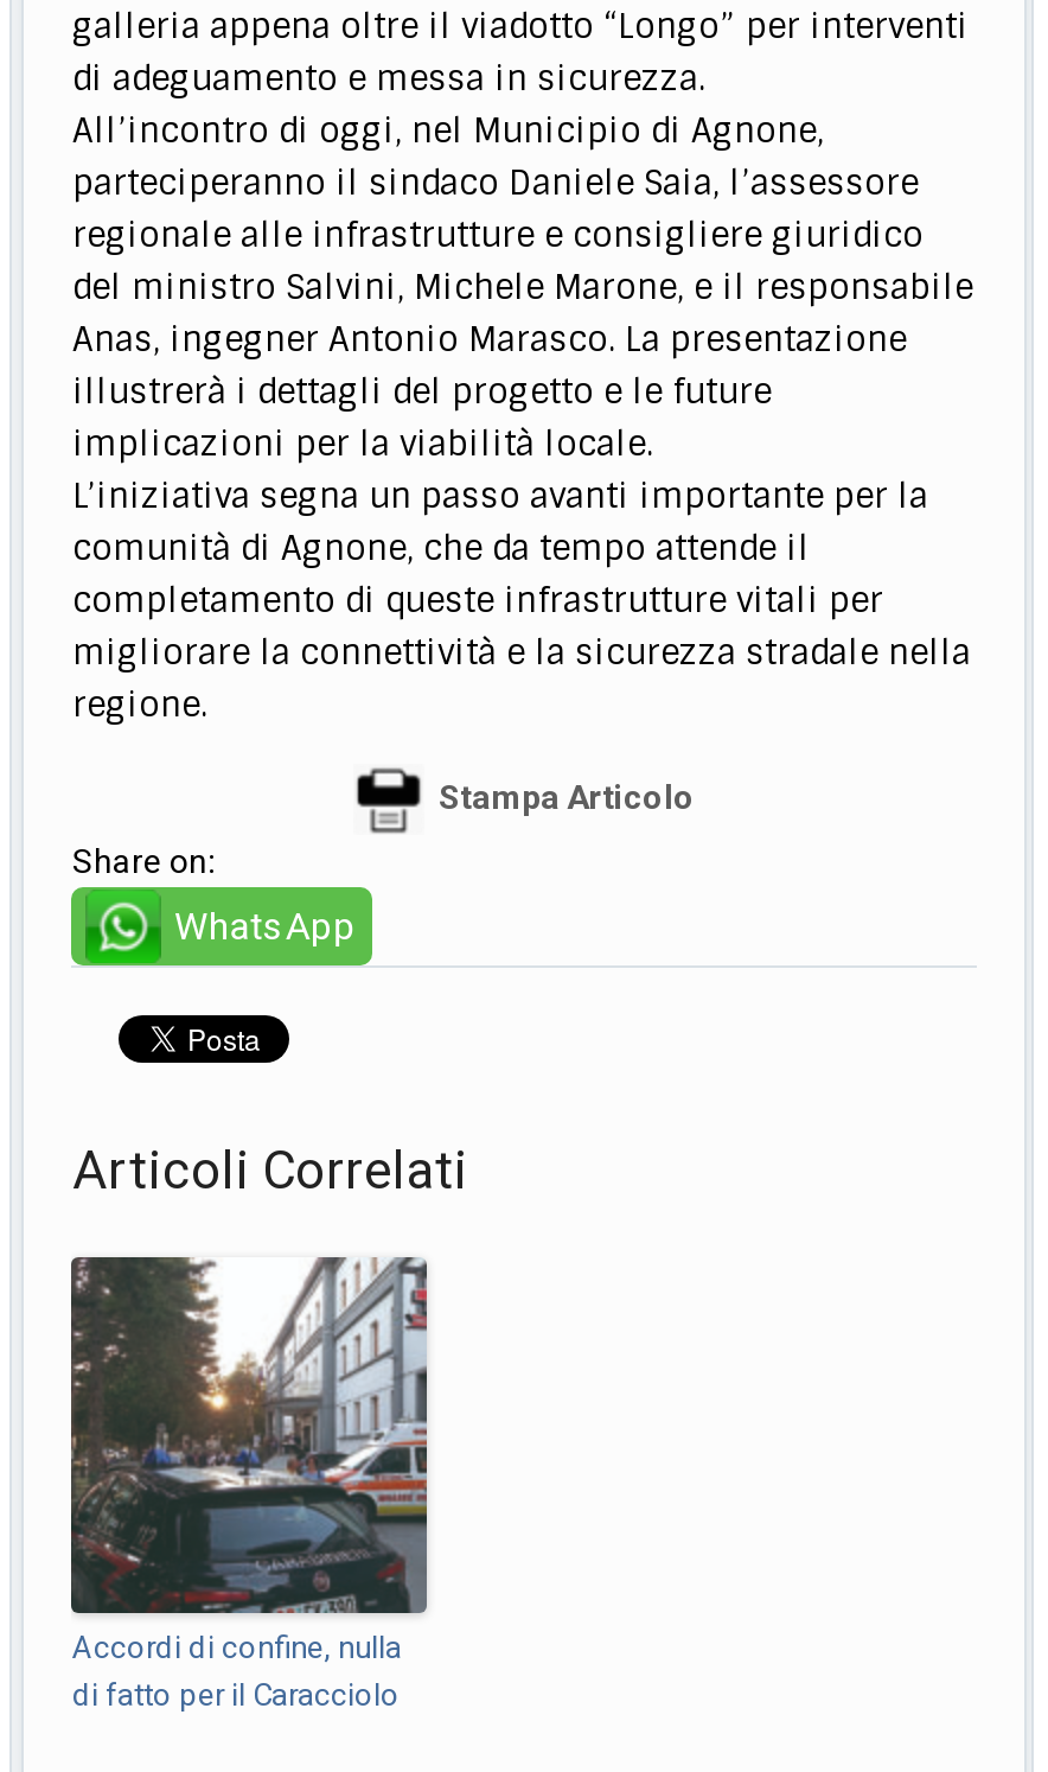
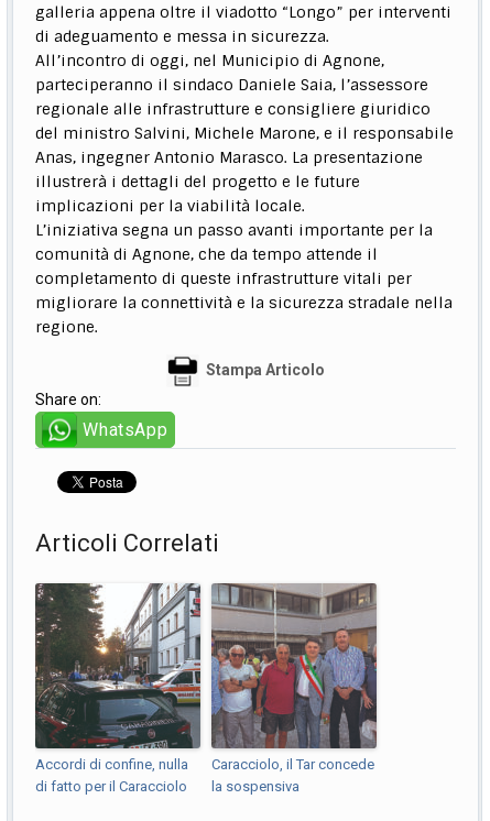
none -> [210,582,378,795] [image] | Caracciolo, il Tar concede | la sospensiva

